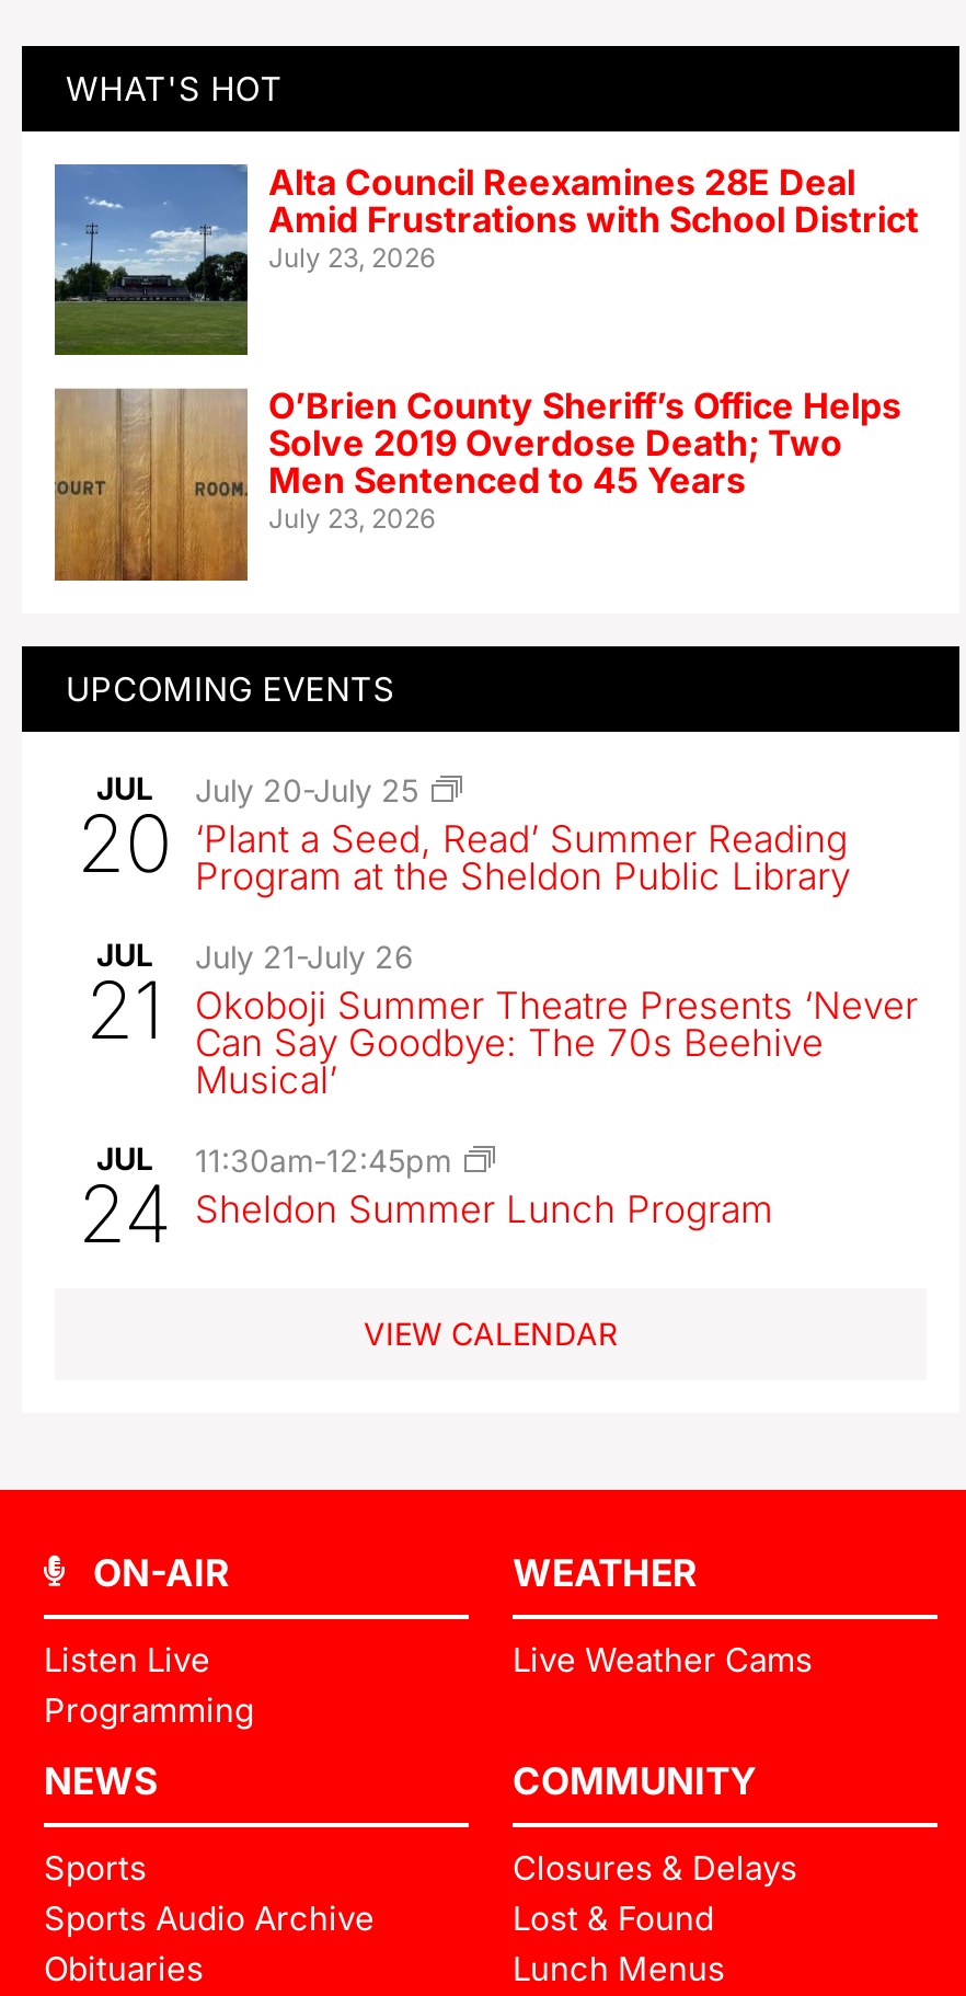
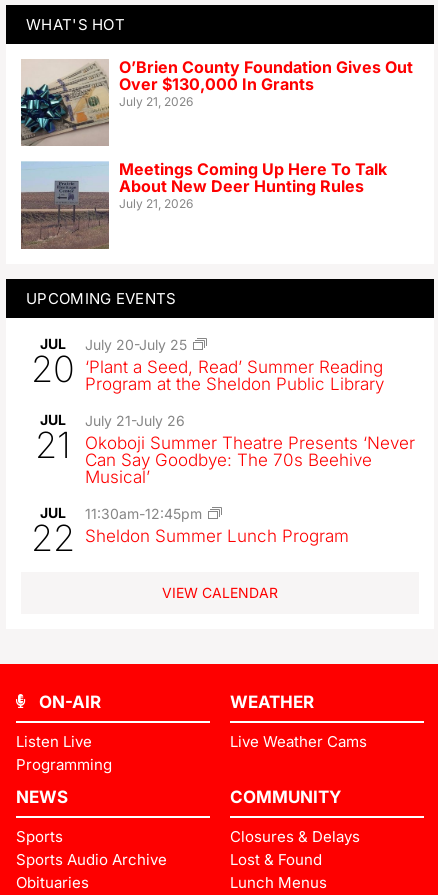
[55,159,919,357] [image] | Alta Council Reexamines 28E Deal | Amid Frustrations with School District | July 23, 2026 -> [21,57,412,146] [image] | O’Brien County Foundation Gives Out | Over $130,000 In Grants | July 21, 2026
[53,384,901,581] [image] | O’Brien County Sheriff’s Office Helps | Solve 2019 Overdose Death; Two | Men Sentenced to 45 Years | July 23, 2026 -> [21,159,386,249] [image] | Meetings Coming Up Here To Talk | About New Deer Hunting Rules | July 21, 2026
[78,1165,773,1262] 24 Sheldon Summer Lunch Program -> [31,516,349,560] 22 Sheldon Summer Lunch Program

